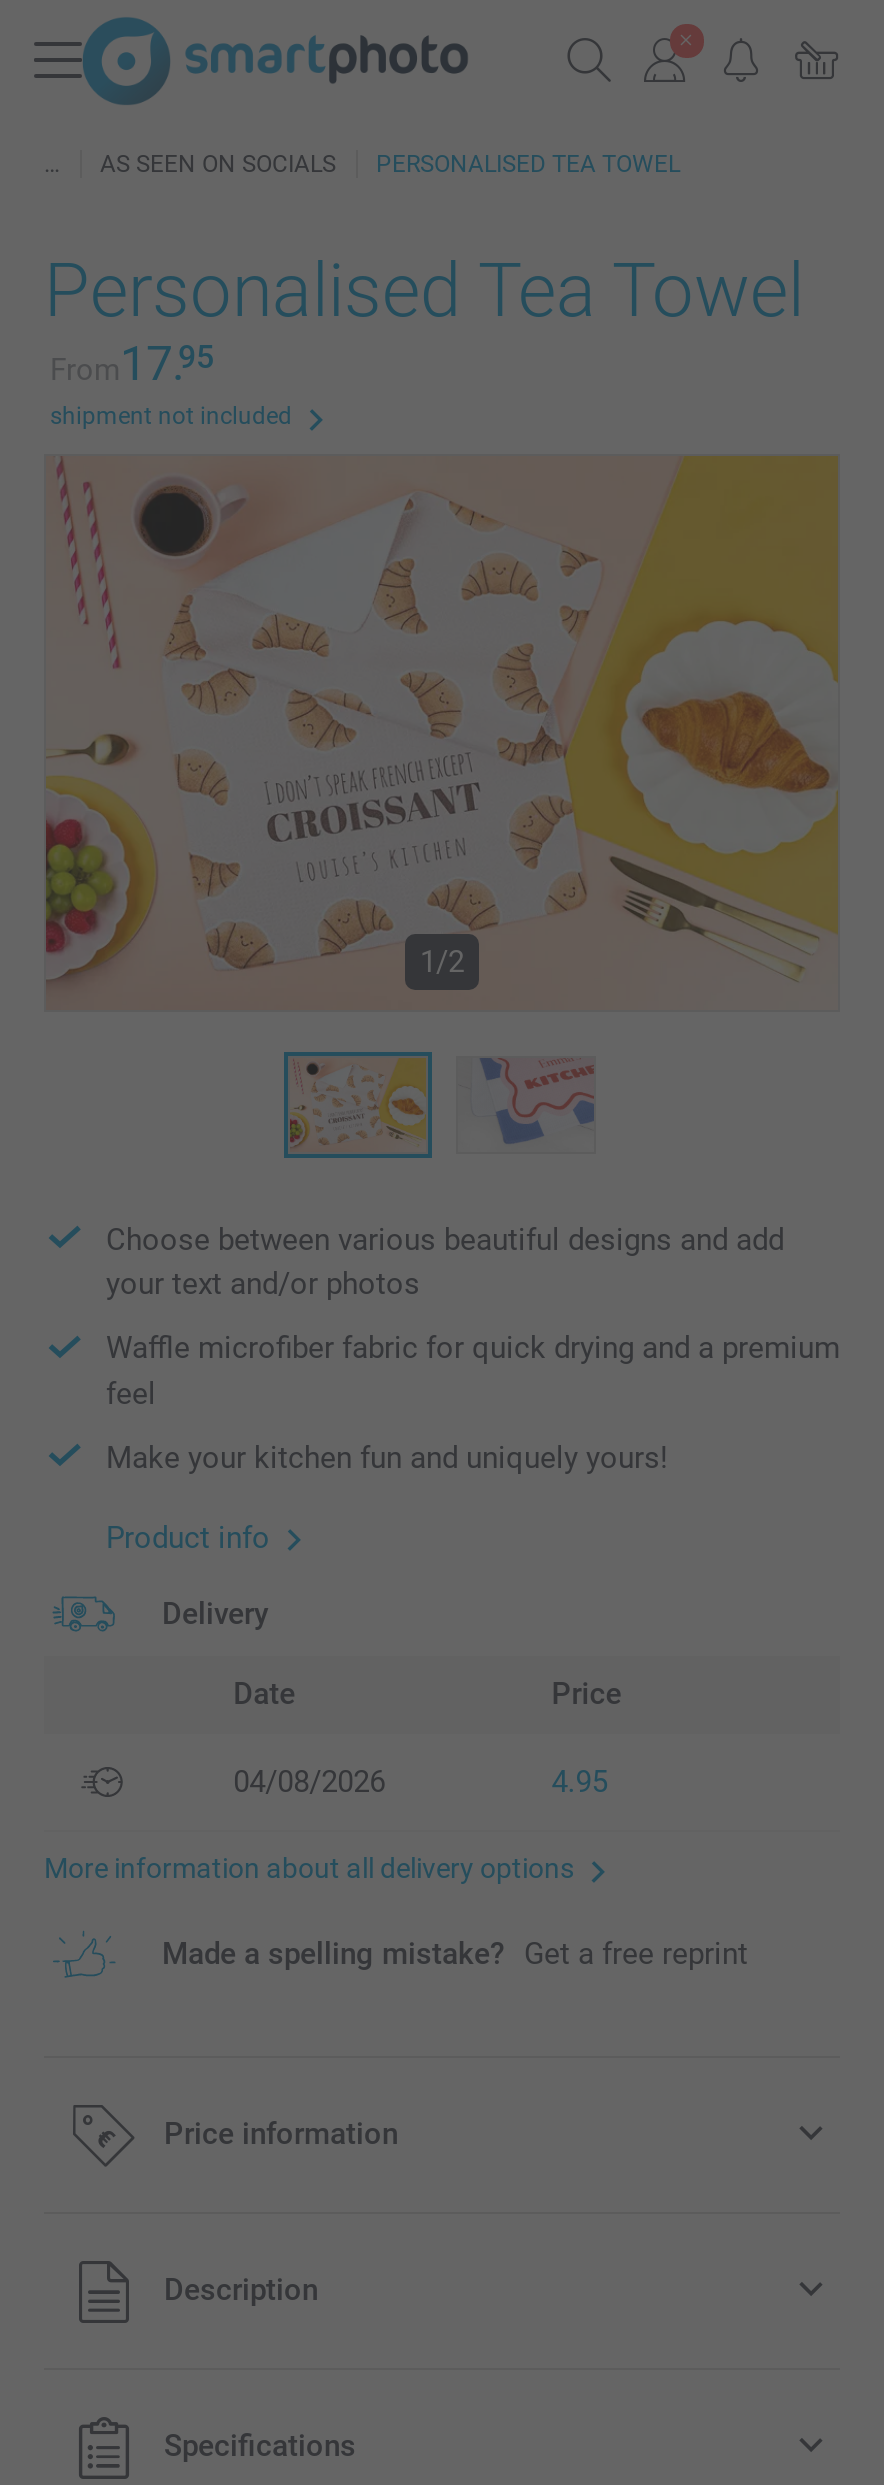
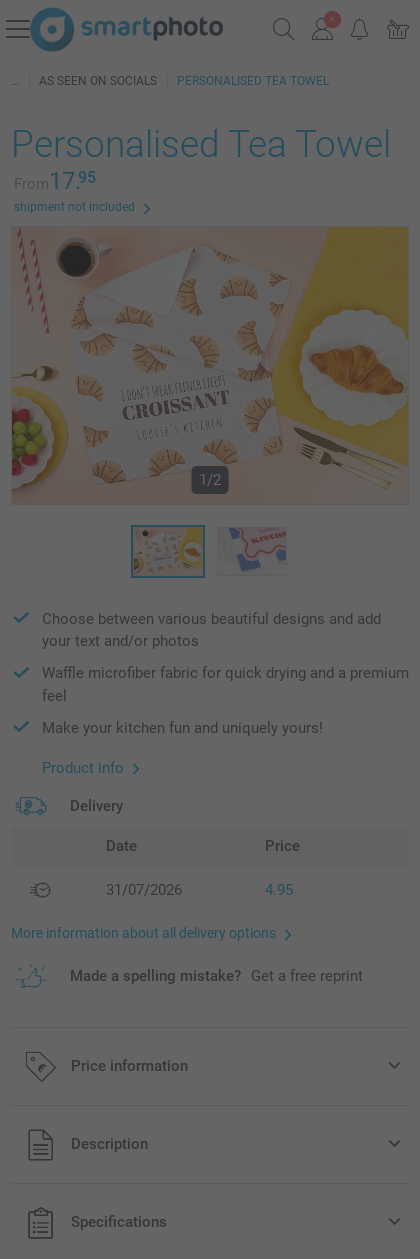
[233,1765,385,1801] 04/08/2026 -> [106,881,182,899] 31/07/2026

